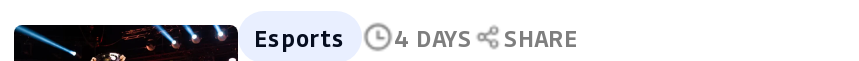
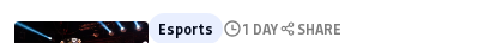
[254,20,578,52] Esports 4 DAYS SHARE -> [158,19,341,38] Esports 1 DAY SHARE

